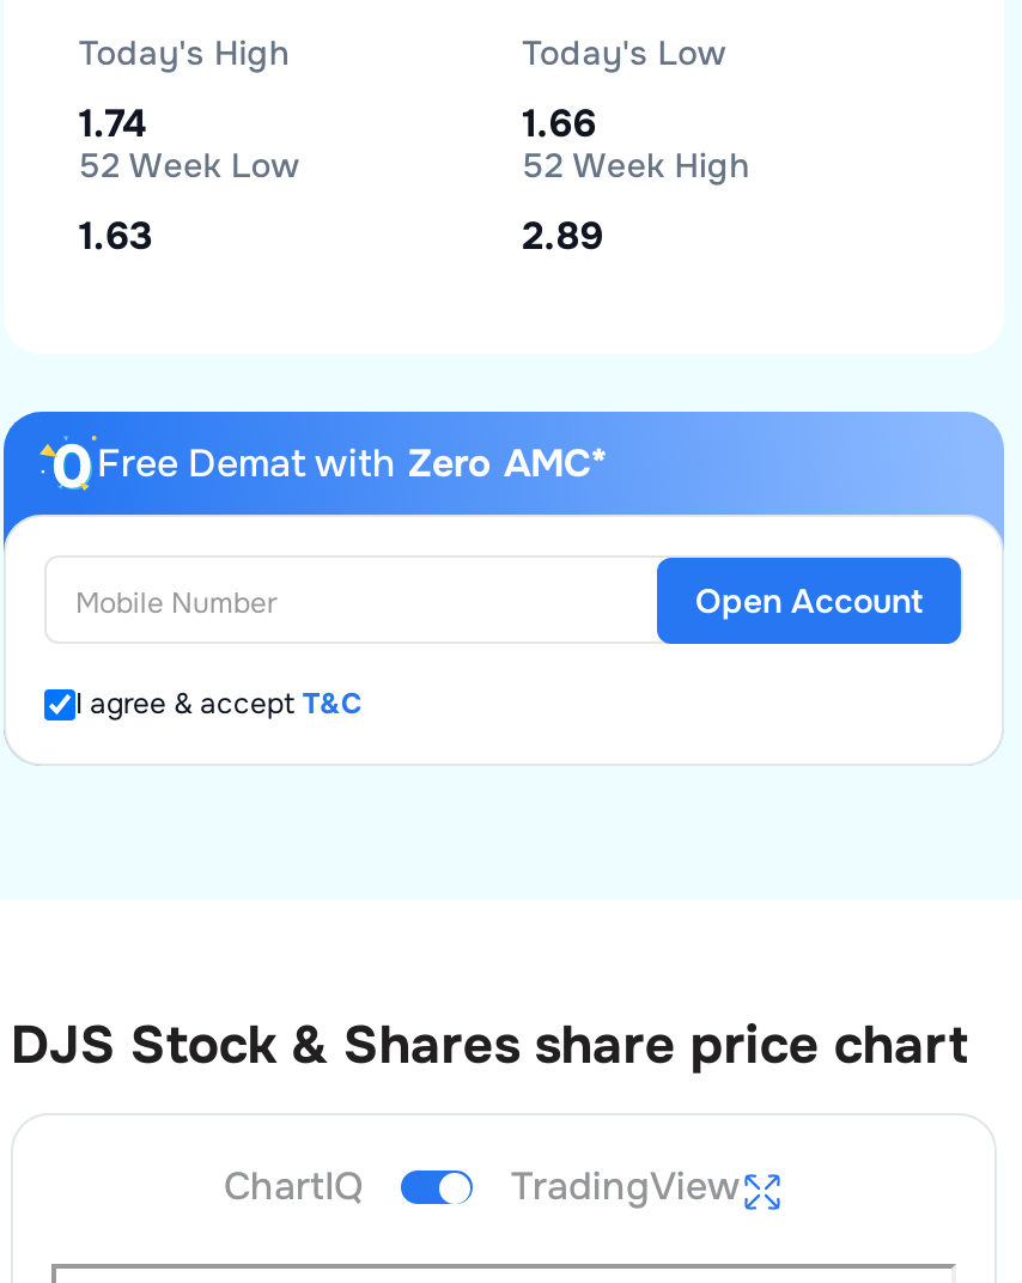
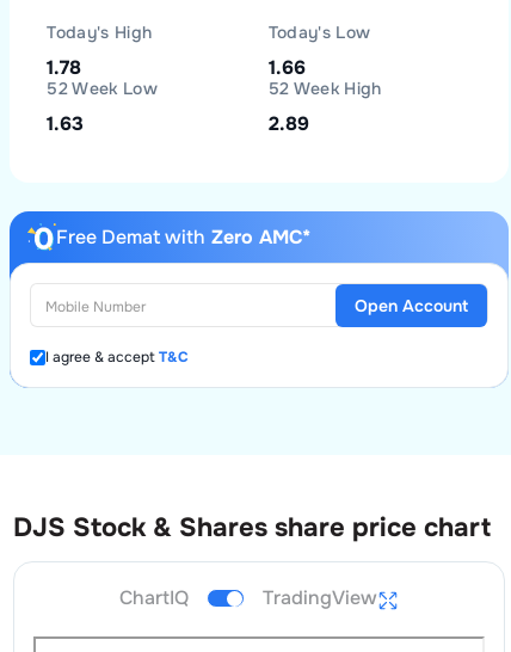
[79,98,146,148] 1.74 -> [47,55,82,80] 1.78

